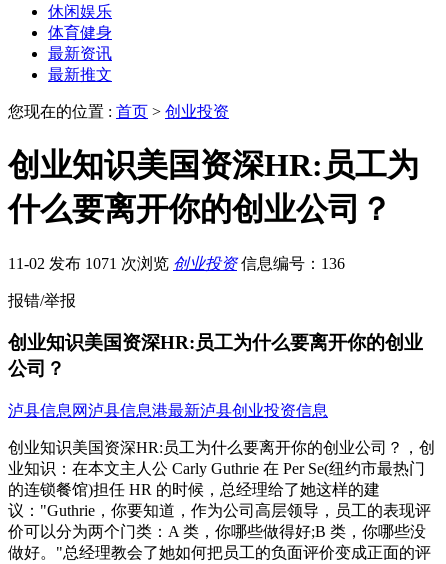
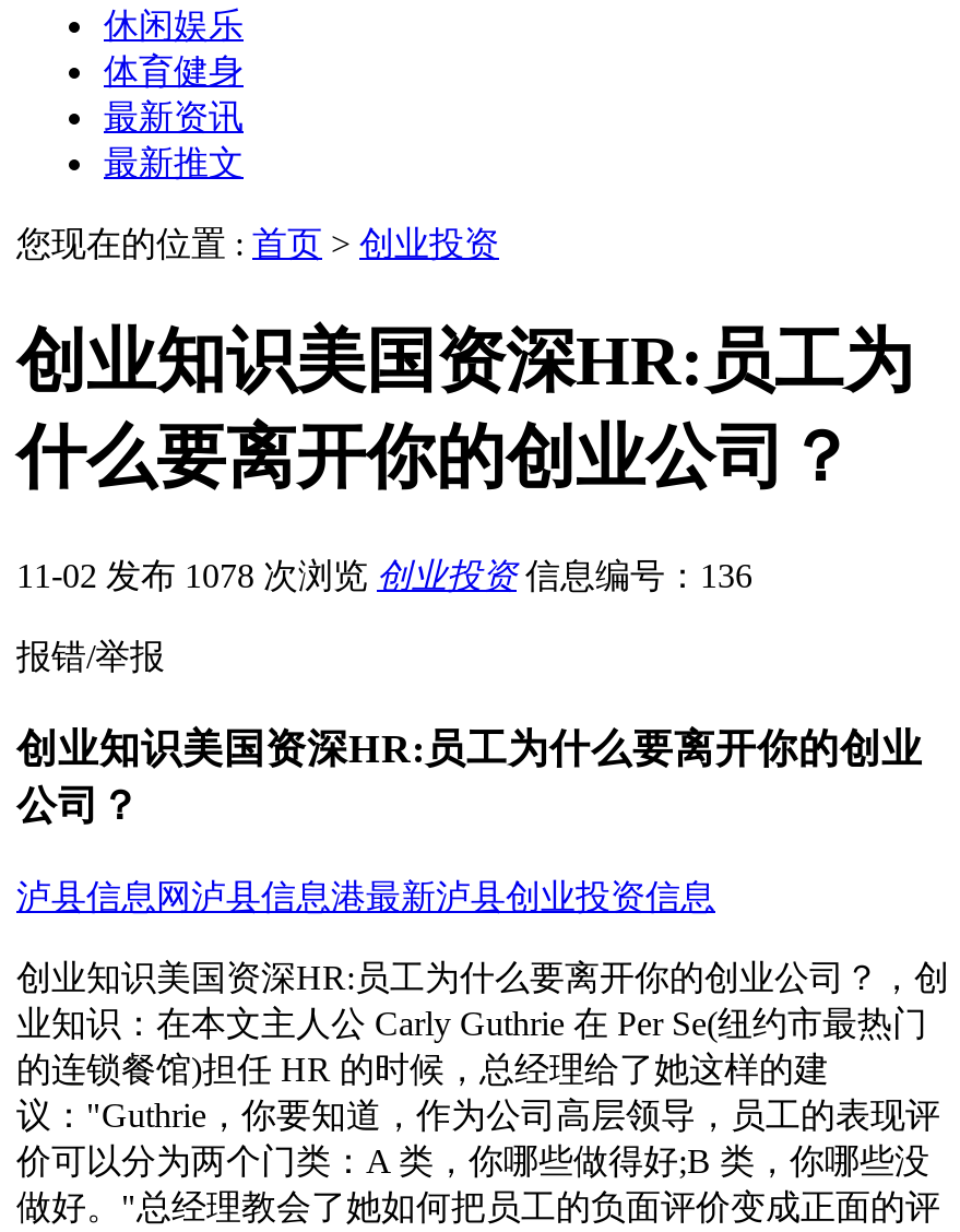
[8,255,345,272] 11-02 发布 1071 次浏览 创业投资 信息编号：136 -> [16,556,752,594] 11-02 发布 1078 次浏览 创业投资 信息编号：136

